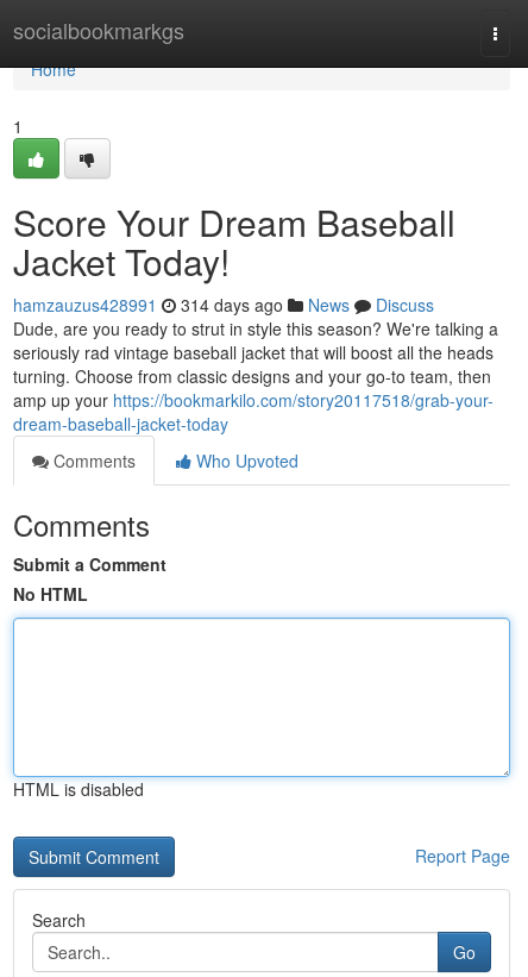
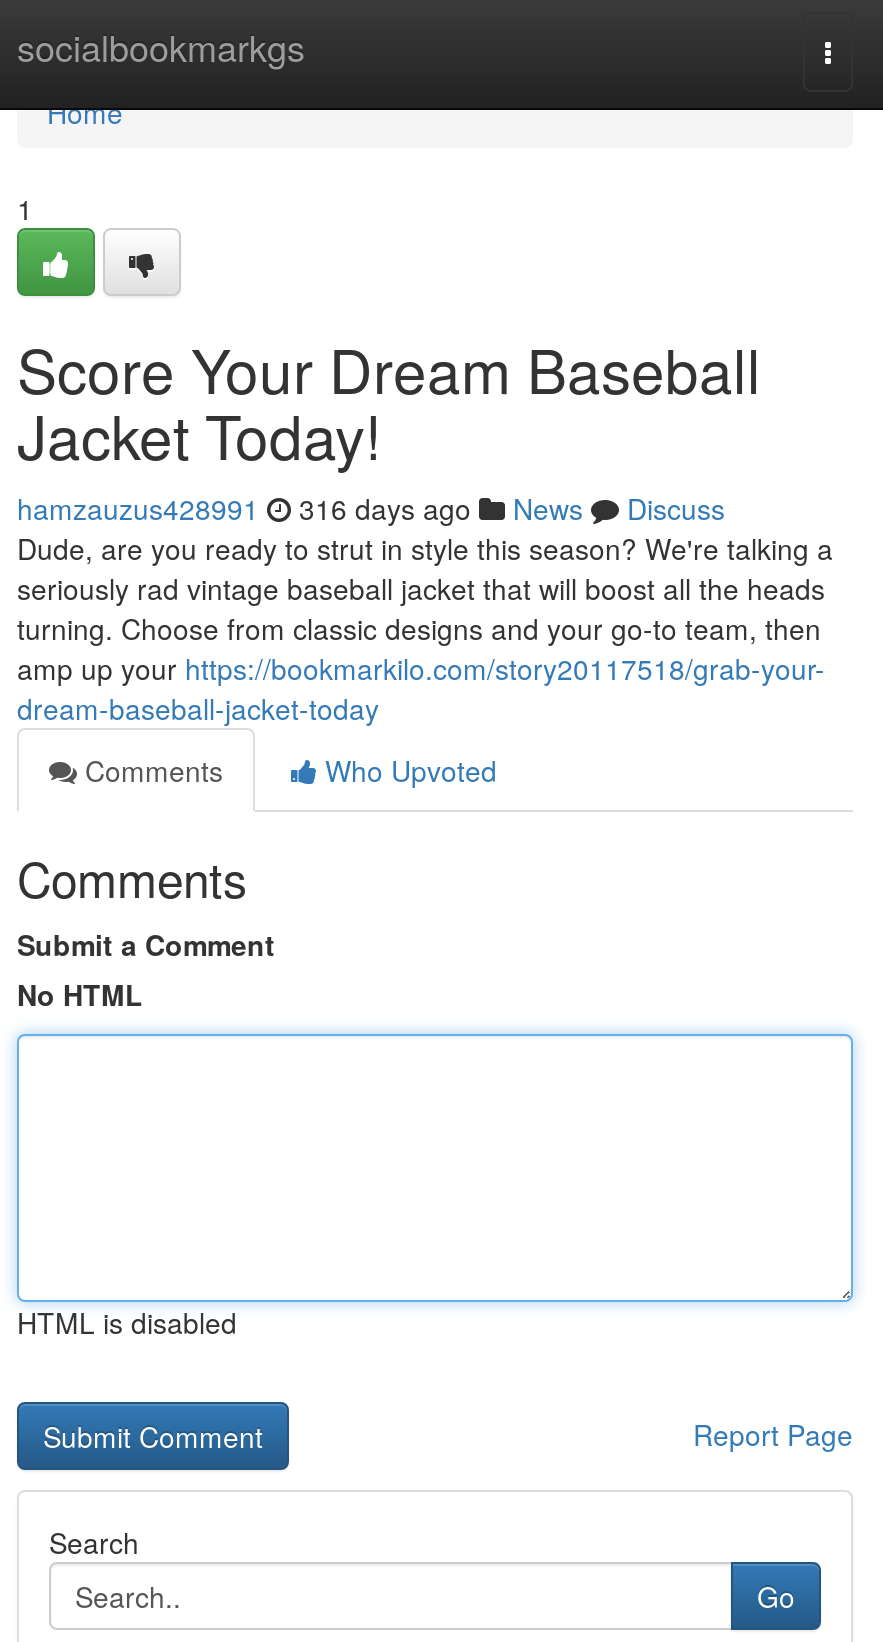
[13,293,434,317] hamzauzus428991 314 days ago News Discuss -> [17,488,725,528] hamzauzus428991 316 days ago News Discuss

